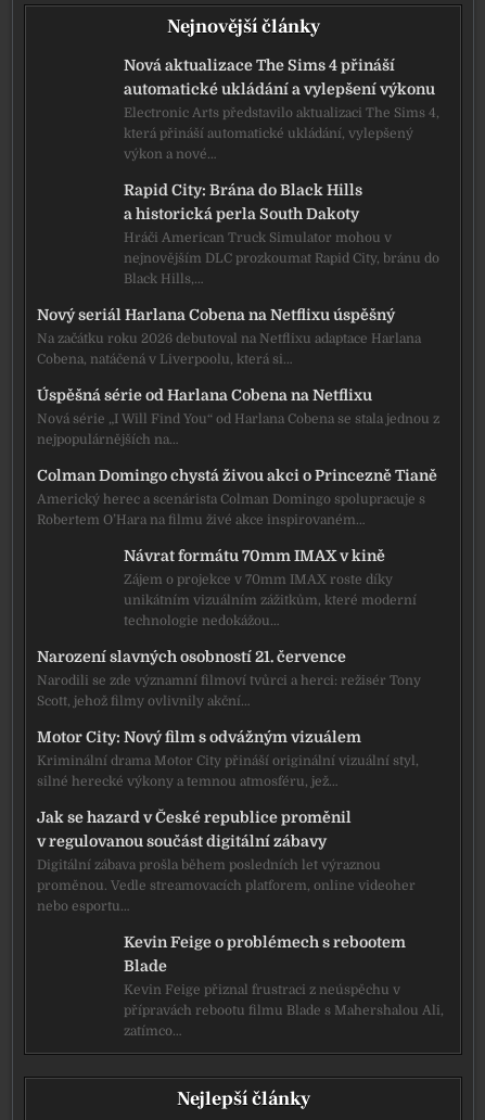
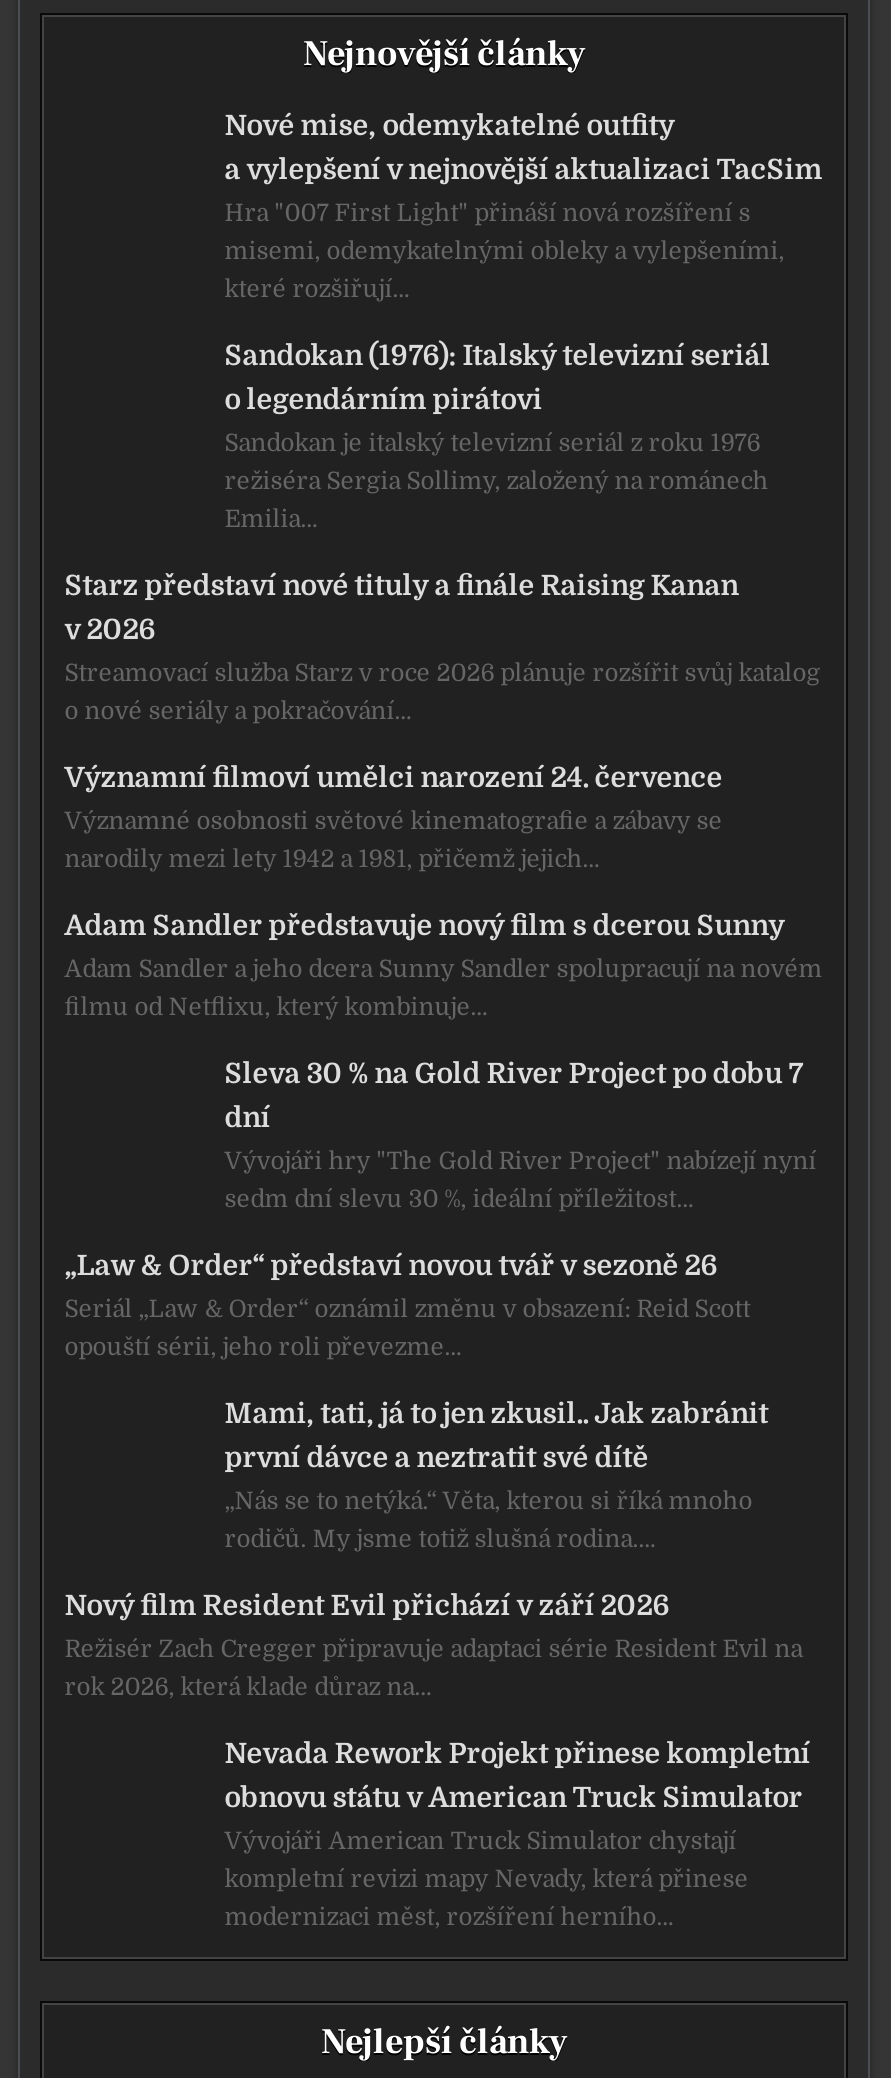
[124,56,440,162] Nová aktualizace The Sims 4 přináší | automatické ukládání a vylepšení výkonu | Electronic Arts představilo aktualizaci The Sims 4, | která přináší automatické ukládání, vylepšený | výkon a nové… -> [224,109,822,303] Nové mise, odemykatelné outfity | a vylepšení v nejnovější aktualizaci TacSim | Hra "007 First Light" přináší nová rozšíření s | misemi, odemykatelnými obleky a vylepšeními, | které rozšiřují…
[124,181,440,287] Rapid City: Brána do Black Hills | a historická perla South Dakoty | Hráči American Truck Simulator mohou v | nejnovějším DLC prozkoumat Rapid City, bránu do | Black Hills,… -> [224,339,770,533] Sandokan (1976): Italský televizní seriál | o legendárním pirátovi | Sandokan je italský televizní seriál z roku 1976 | režiséra Sergia Sollimy, založený na románech | Emilia…
[37,306,421,367] Nový seriál Harlana Cobena na Netflixu úspěšný | Na začátku roku 2026 debutoval na Netflixu adaptace Harlana | Cobena, natáčená v Liverpoolu, která si… -> [64,569,820,725] Starz představí nové tituly a finále Raising Kanan | v 2026 | Streamovací služba Starz v roce 2026 plánuje rozšířit svůj katalog | o nové seriály a pokračování…
[37,386,440,447] Úspěšná série od Harlana Cobena na Netflixu | Nová série „I Will Find You“ od Harlana Cobena se stala jednou z | nejpopulárnějších na… -> [64,761,722,873] Významní filmoví umělci narození 24. července | Významné osobnosti světové kinematografie a zábavy se | narodily mezi lety 1942 a 1981, přičemž jejich…
[37,467,437,527] Colman Domingo chystá živou akci o Princezně Tianě | Americký herec a scenárista Colman Domingo spolupracuje s | Robertem O’Hara na filmu živé akce inspirovaném… -> [64,909,822,1021] Adam Sandler představuje nový film s dcerou Sunny | Adam Sandler a jeho dcera Sunny Sandler spolupracují na novém | filmu od Netflixu, který kombinuje…
[124,547,417,628] Návrat formátu 70mm IMAX v kině | Zájem o projekce v 70mm IMAX roste díky | unikátním vizuálním zážitkům, které moderní | technologie nedokážou… -> [224,1057,816,1213] Sleva 30 % na Gold River Project po dobu 7 | dní | Vývojáři hry "The Gold River Project" nabízejí nyní | sedm dní slevu 30 %, ideální příležitost…
[37,648,421,709] Narození slavných osobností 21. července | Narodili se zde významní filmoví tvůrci a herci: režisér Tony | Scott, jehož filmy ovlivnily akční… -> [64,1249,750,1361] „Law & Order“ představí novou tvář v sezoně 26 | Seriál „Law & Order“ oznámil změnu v obsazení: Reid Scott | opouští sérii, jeho roli převezme…
[37,728,419,789] Motor City: Nový film s odvážným vizuálem | Kriminální drama Motor City přináší originální vizuální styl, | silné herecké výkony a temnou atmosféru, jež… -> [224,1397,768,1553] Mami, tati, já to jen zkusil.. Jak zabránit | první dávce a neztratit své dítě | „Nás se to netýká.“ Věta, kterou si říká mnoho | rodičů. My jsme totiž slušná rodina.…
[37,809,416,914] Jak se hazard v České republice proměnil | v regulovanou součást digitální zábavy | Digitální zábava prošla během posledních let výraznou | proměnou. Vedle streamovacích platforem, online videoher | nebo esportu… -> [64,1589,802,1701] Nový film Resident Evil přichází v září 2026 | Režisér Zach Cregger připravuje adaptaci série Resident Evil na | rok 2026, která klade důraz na…
[124,933,444,1039] Kevin Feige o problémech s rebootem | Blade | Kevin Feige přiznal frustraci z neúspěchu v | přípravách rebootu filmu Blade s Mahershalou Ali, | zatímco… -> [224,1737,810,1931] Nevada Rework Projekt přinese kompletní | obnovu státu v American Truck Simulator | Vývojáři American Truck Simulator chystají | kompletní revizi mapy Nevady, která přinese | modernizaci měst, rozšíření herního…

